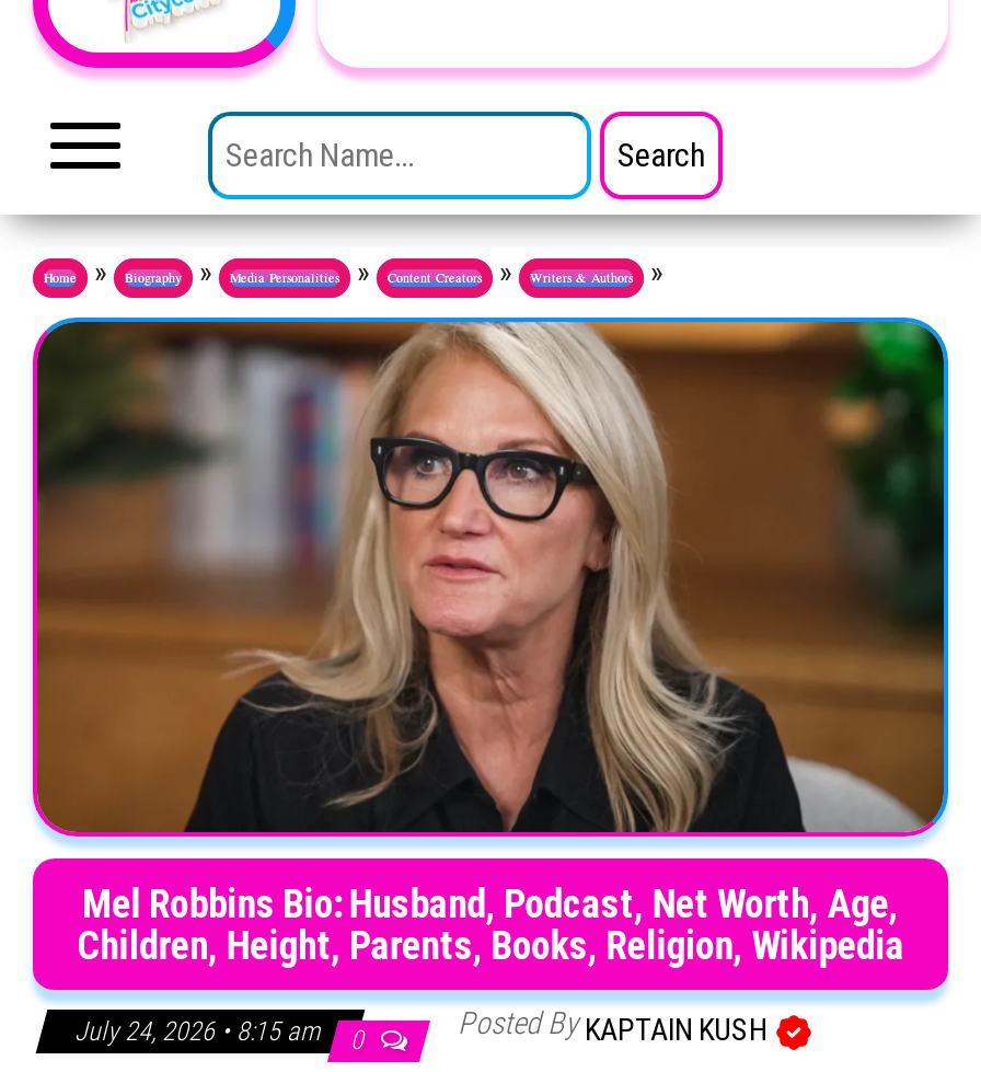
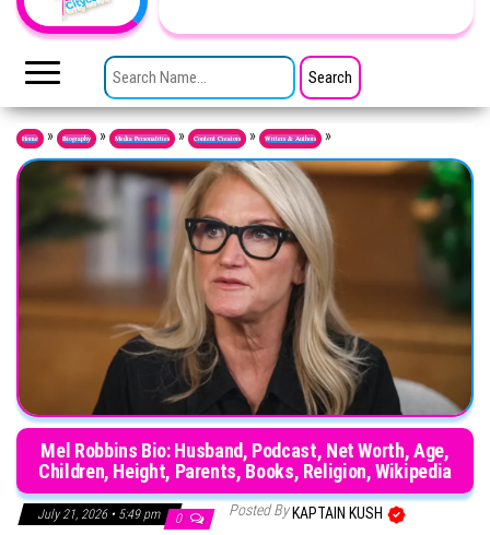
[74,1016,370,1055] July 24, 2026 • 8:15 am 0 -> [37,506,185,526] July 21, 2026 • 5:49 pm 0

